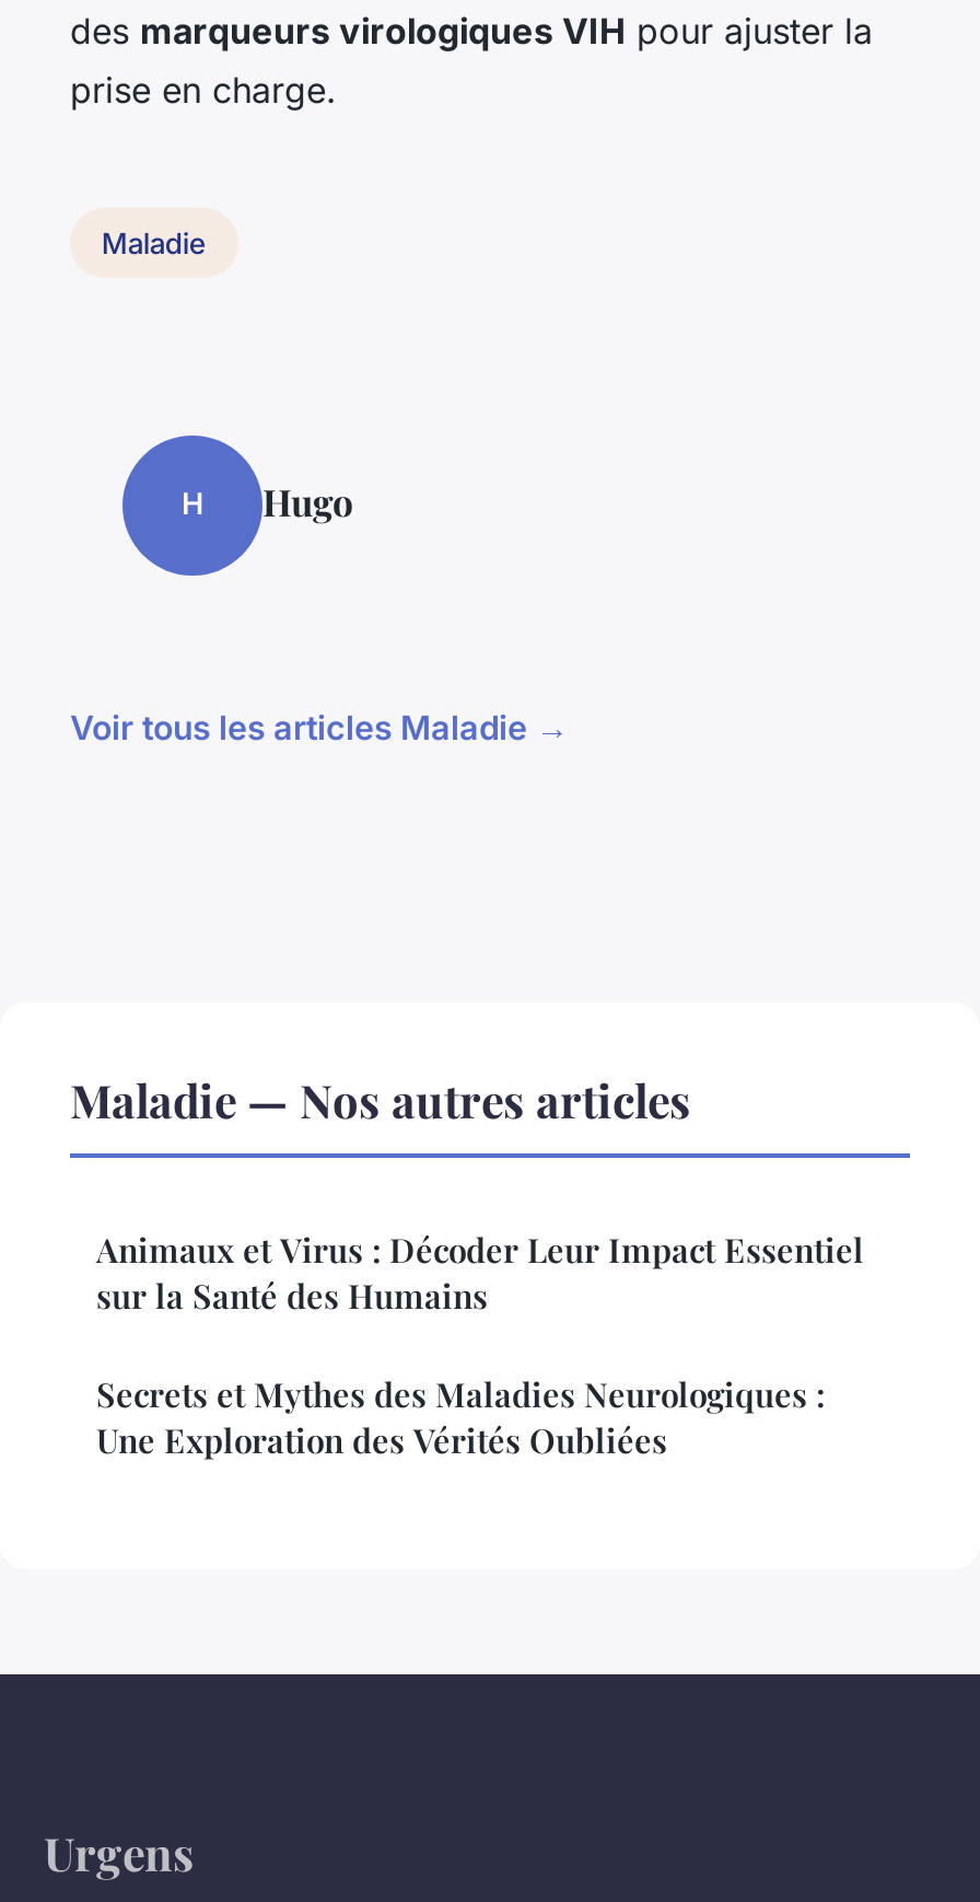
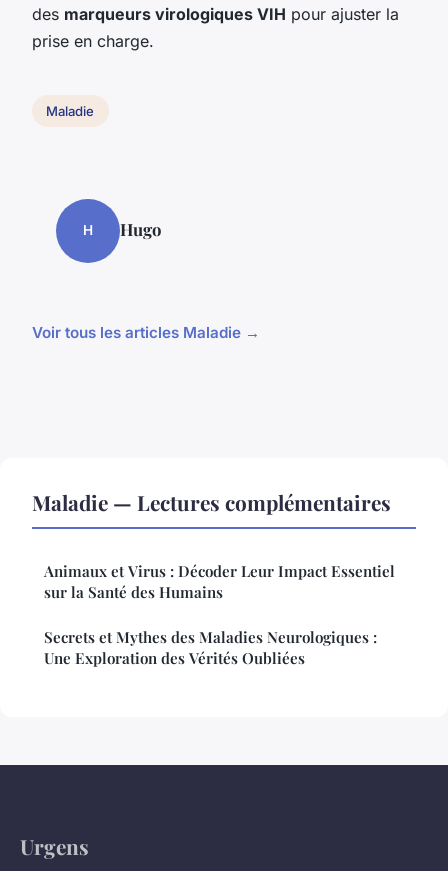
[70,1067,691,1129] Maladie — Nos autres articles -> [32,488,391,516] Maladie — Lectures complémentaires

